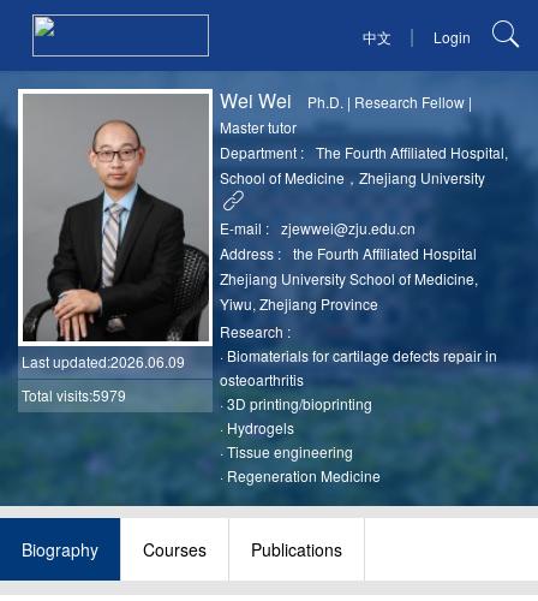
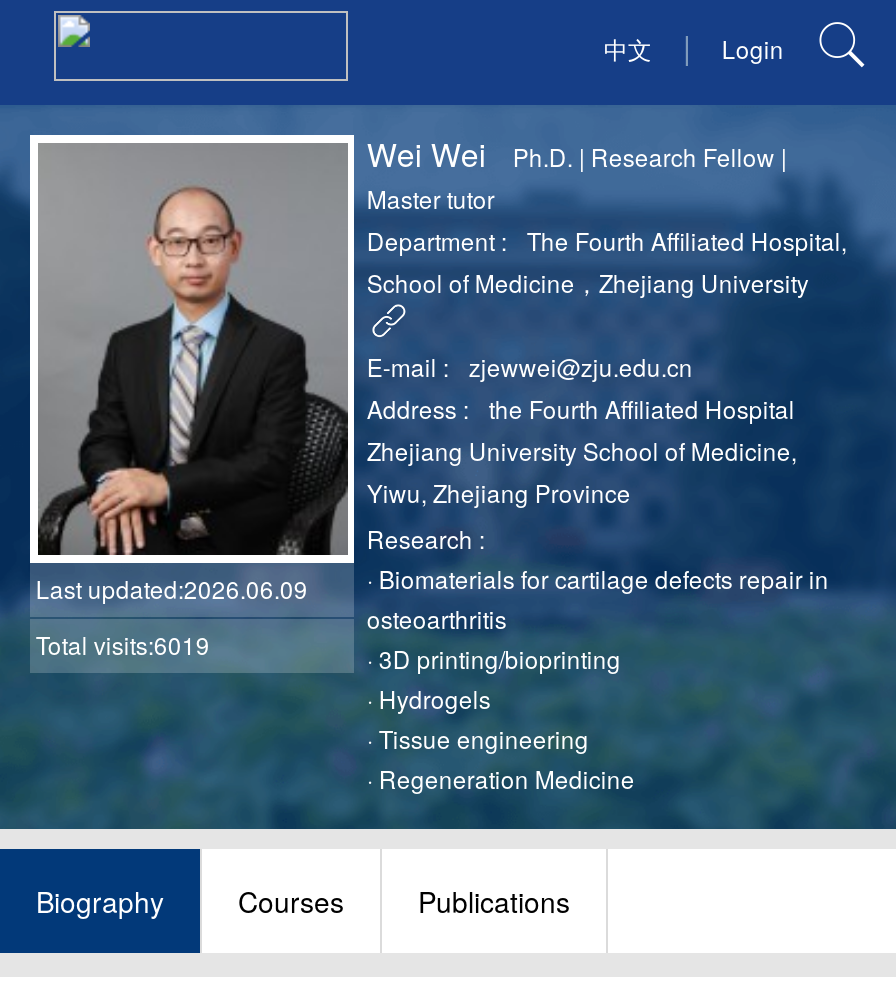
[21,384,126,405] Total visits:5979 -> [36,627,210,661] Total visits:6019

